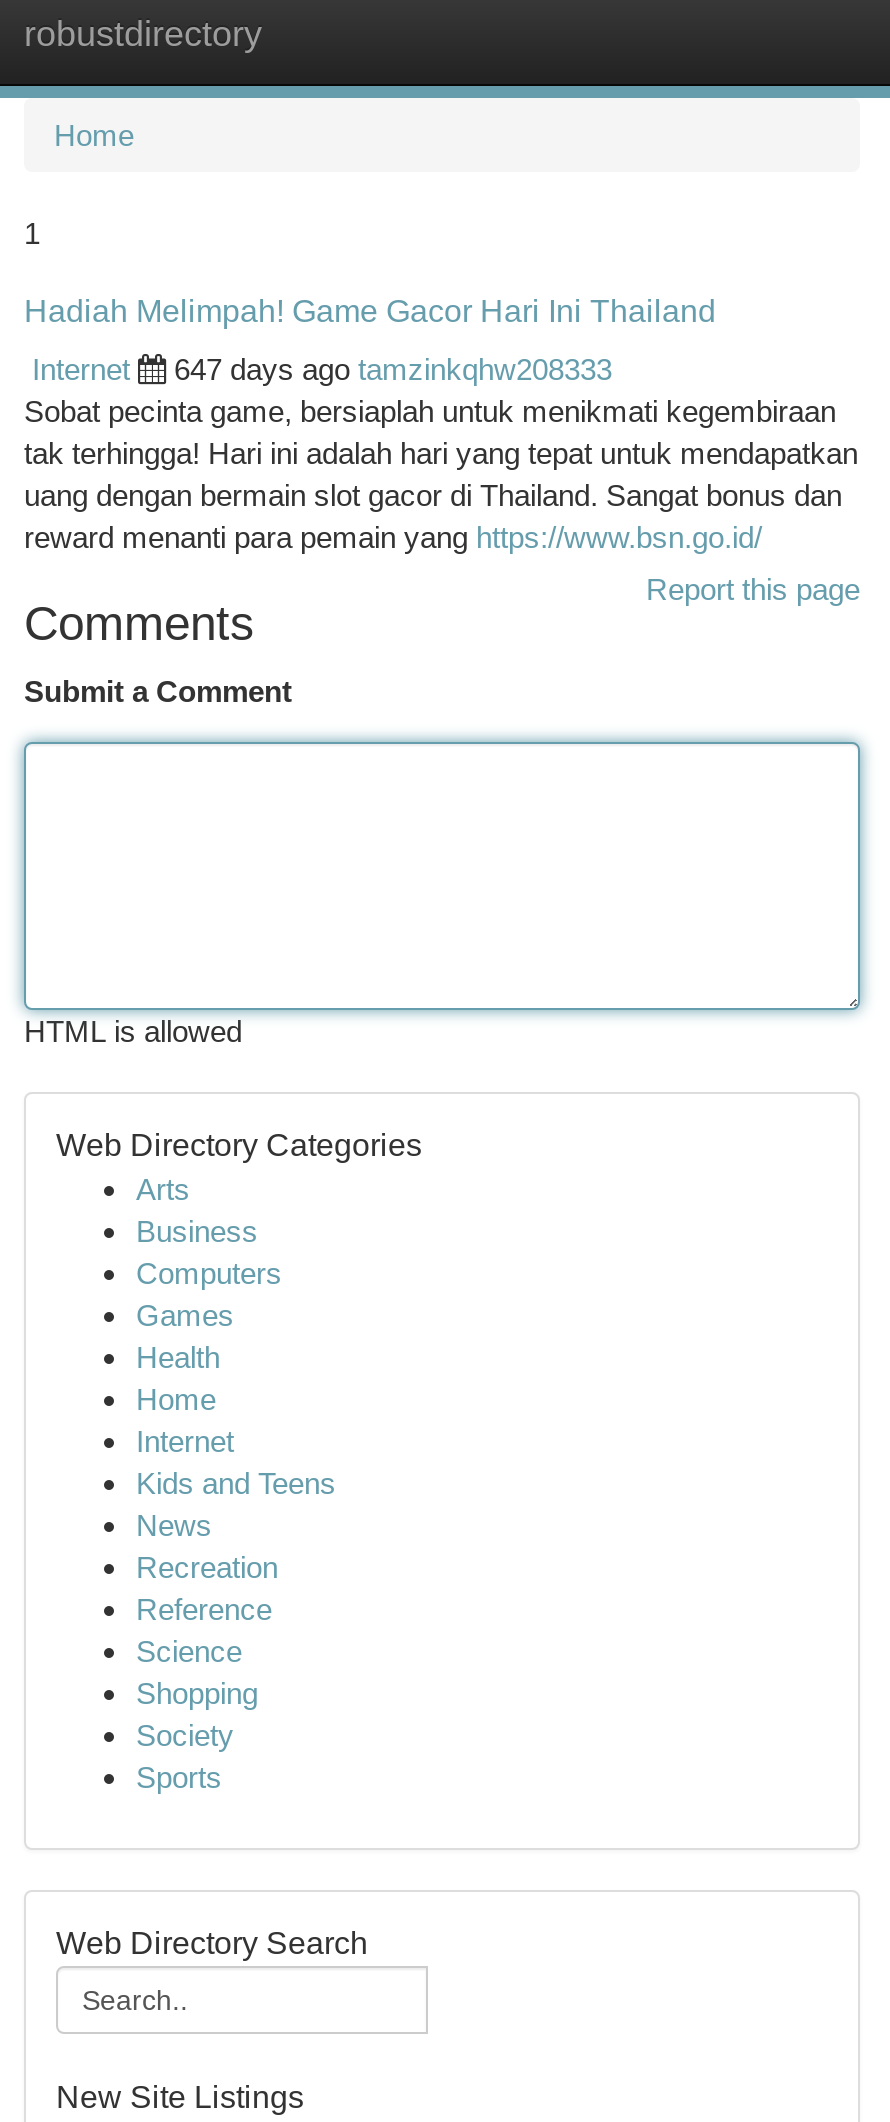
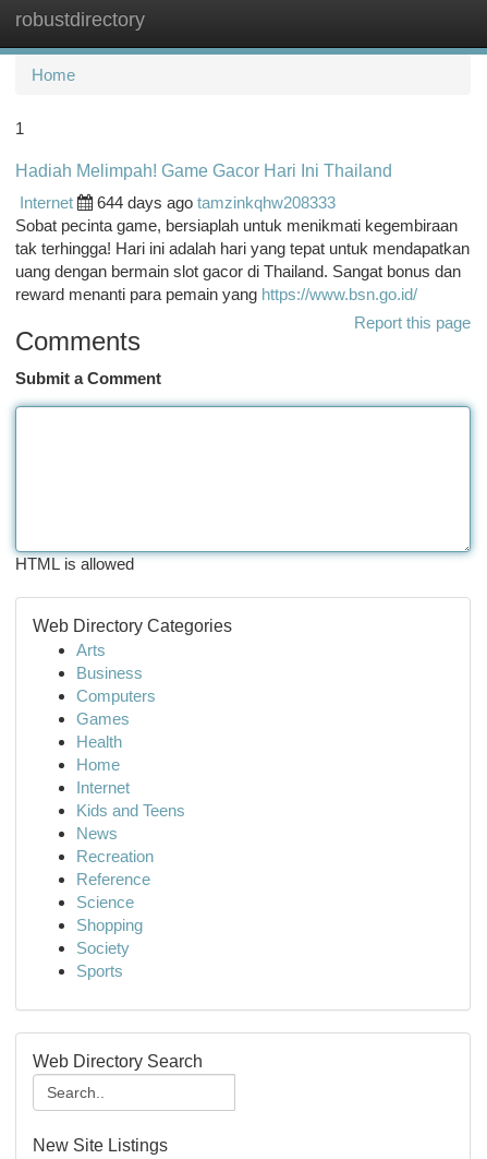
[174,352,612,386] 647 days ago tamzinkqhw208333 -> [97,193,336,212] 644 days ago tamzinkqhw208333

